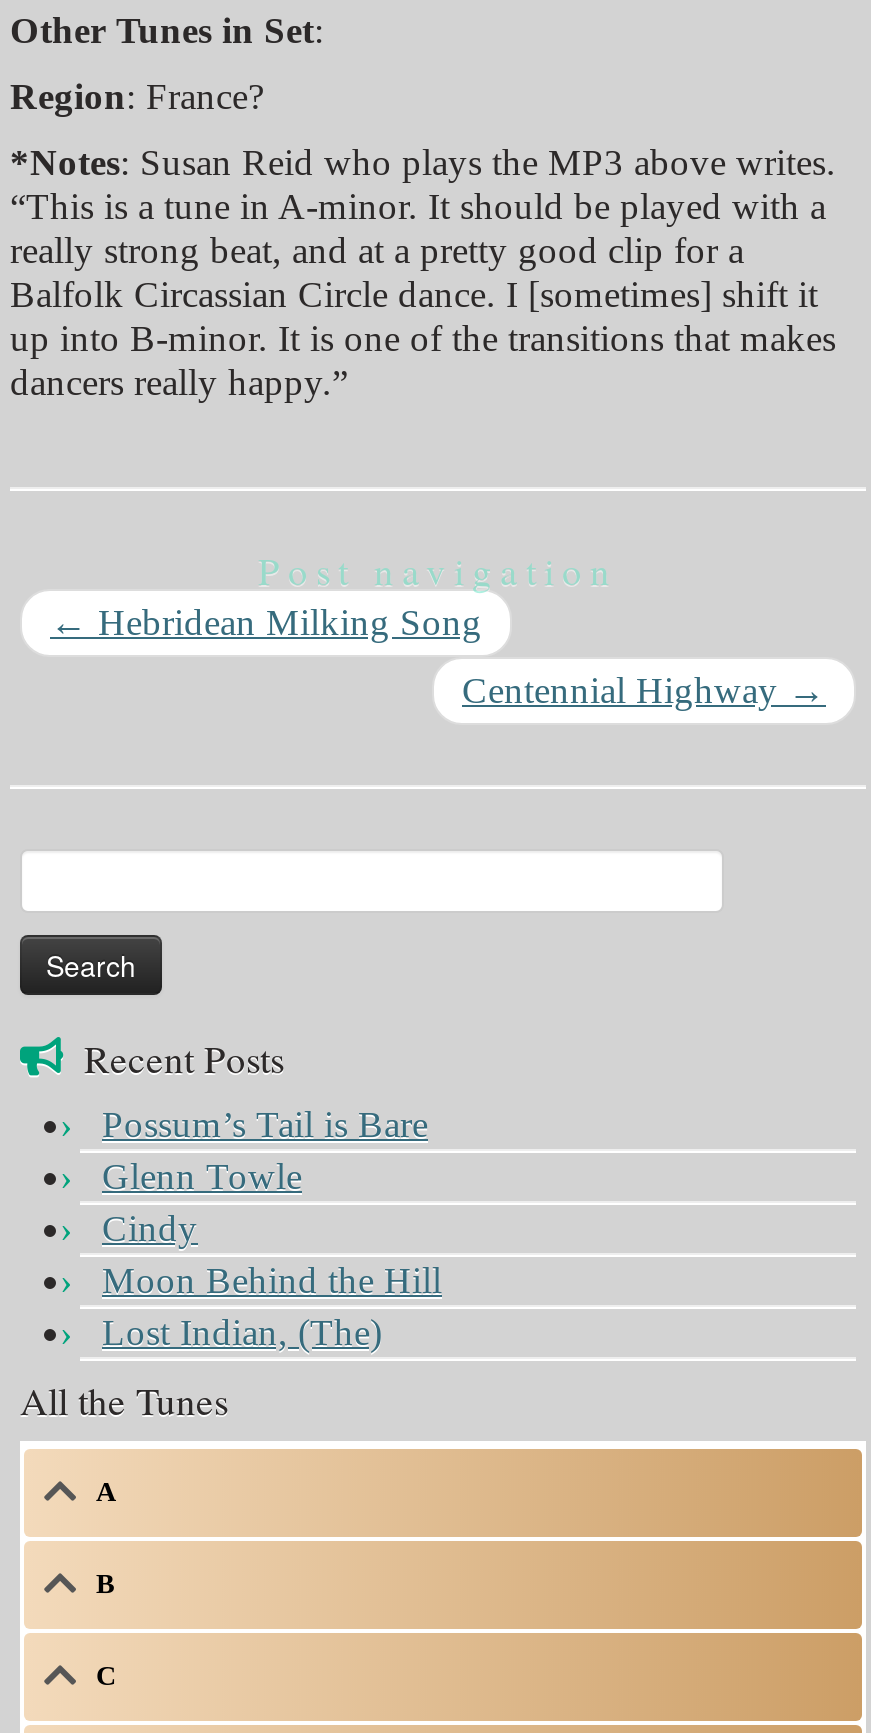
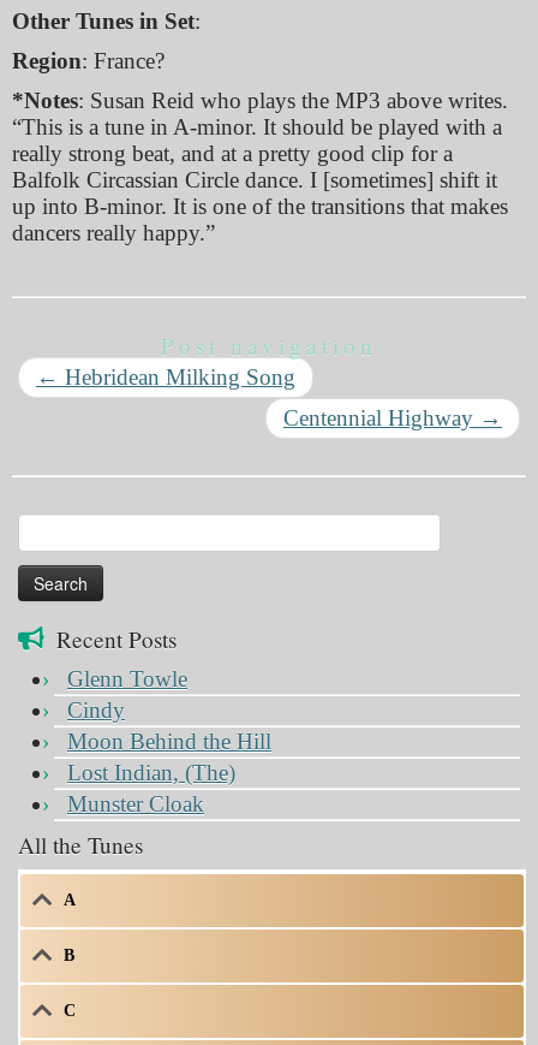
[102,1104,428,1146] Possum’s Tail is Bare -> none
moved [102,1156,442,1354] -> [67,667,271,786]: Glenn Towle | Cindy | Moon Behind the Hill | Lost Indian, (The)
none -> [67,792,204,817] Munster Cloak

